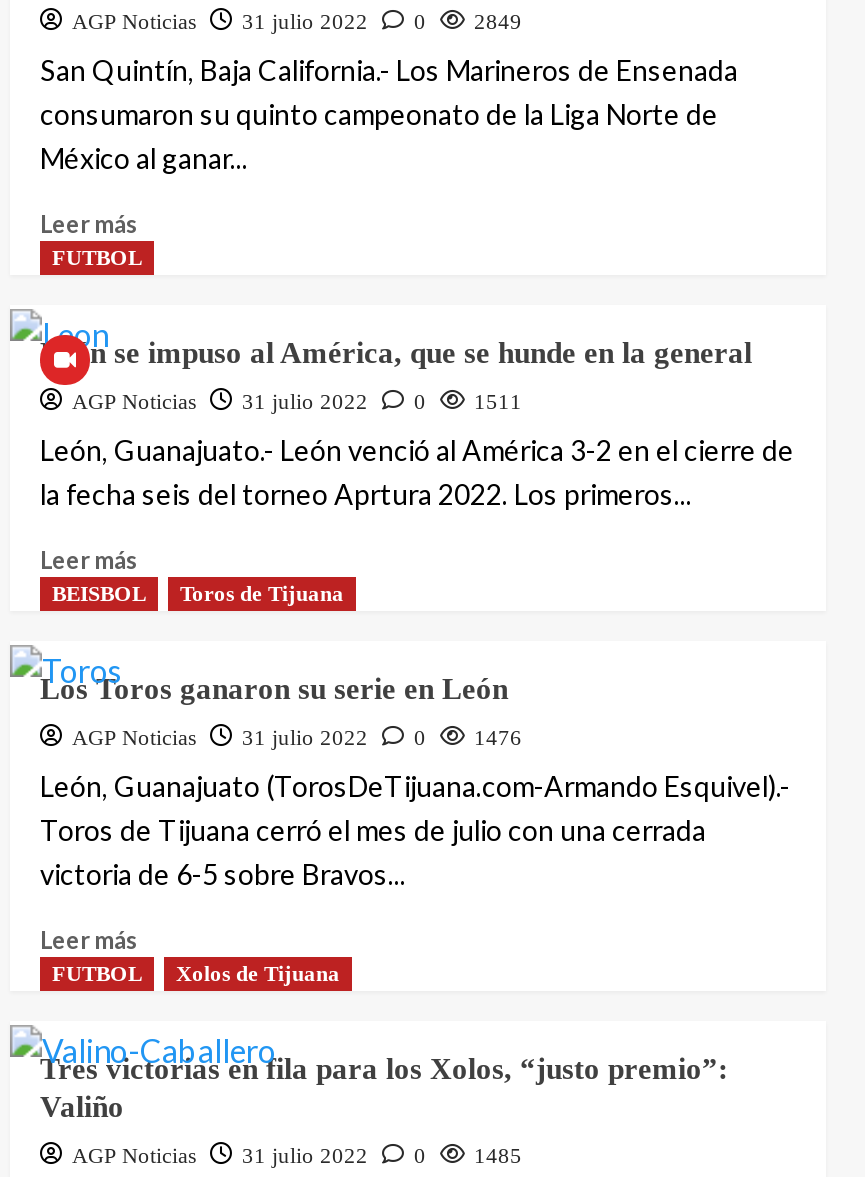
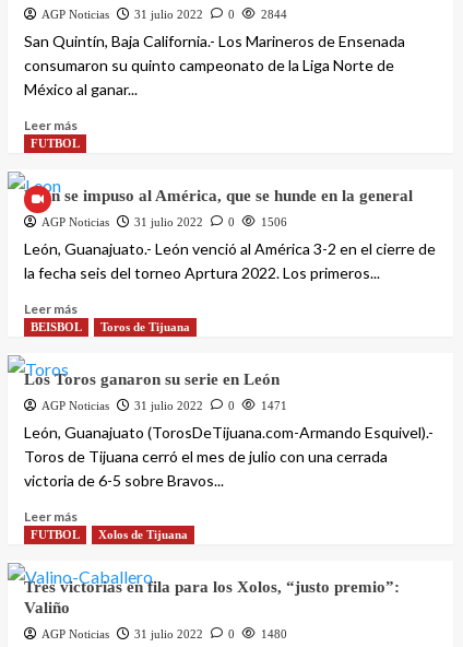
[72,9,522,33] AGP Noticias 31 julio 2022 0 2849 -> [41,8,287,21] AGP Noticias 31 julio 2022 0 2844
[72,389,522,413] AGP Noticias 31 julio 2022 0 1511 -> [41,215,287,228] AGP Noticias 31 julio 2022 0 1506
[72,725,522,749] AGP Noticias 31 julio 2022 0 1476 -> [41,399,287,412] AGP Noticias 31 julio 2022 0 1471
[72,1143,522,1167] AGP Noticias 31 julio 2022 0 1485 -> [41,627,287,640] AGP Noticias 31 julio 2022 0 1480

